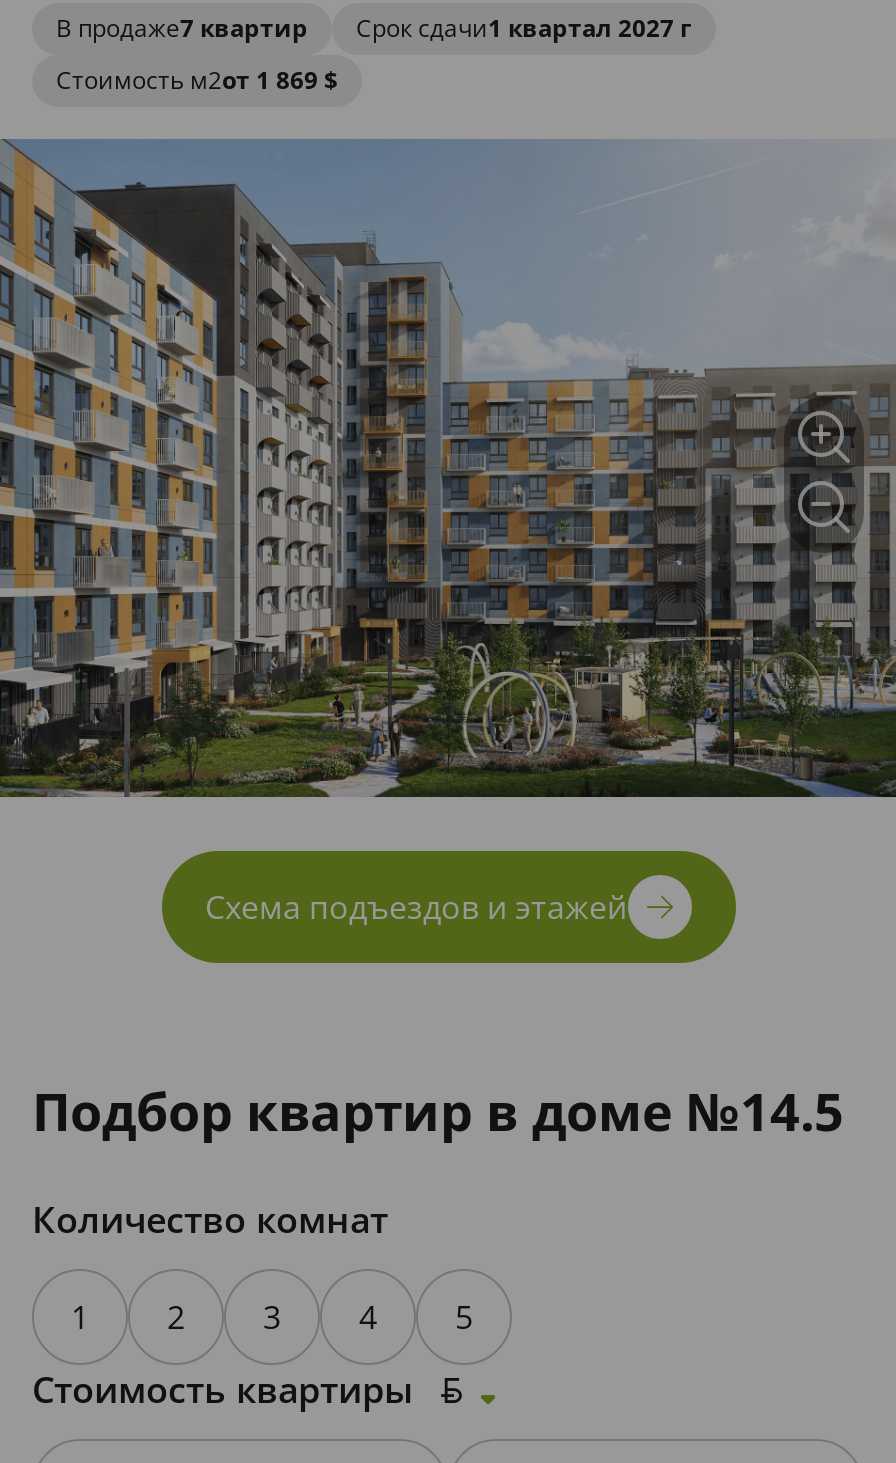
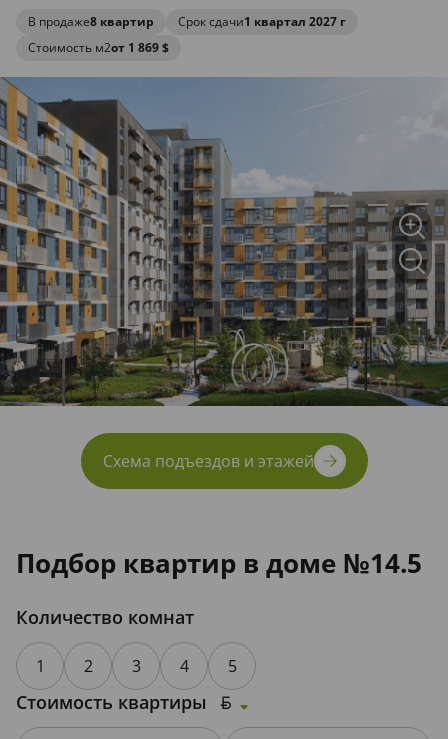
[56,11,308,45] В продаже7 квартир -> [28,13,154,30] В продаже8 квартир

